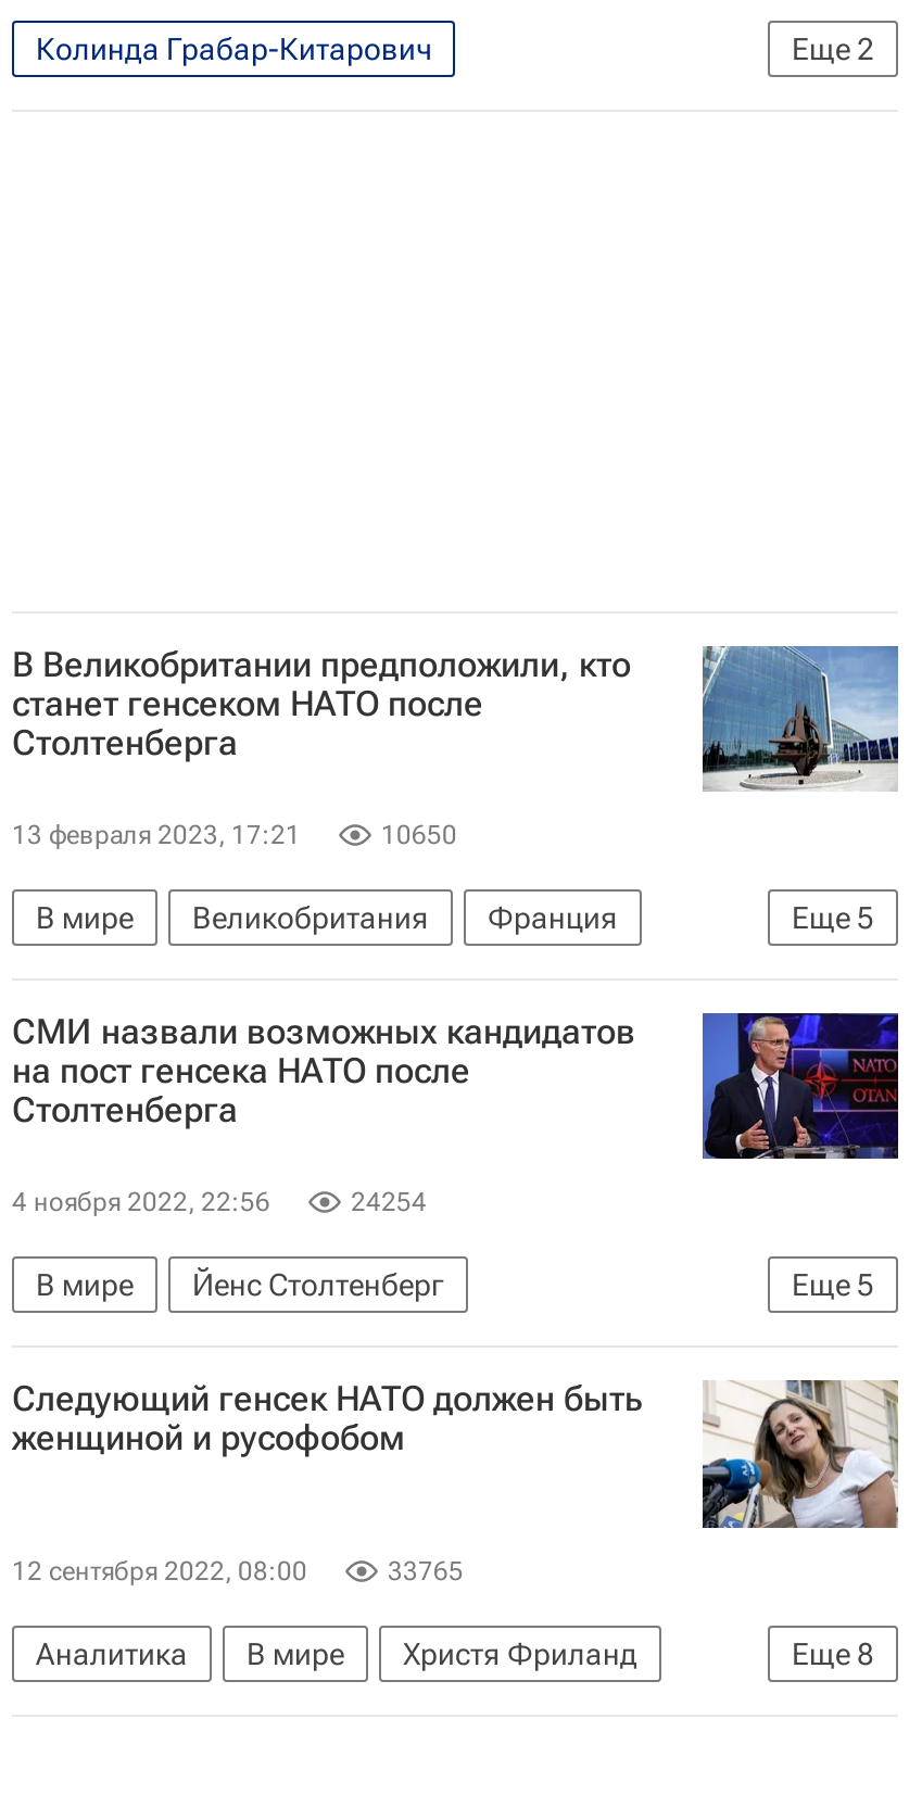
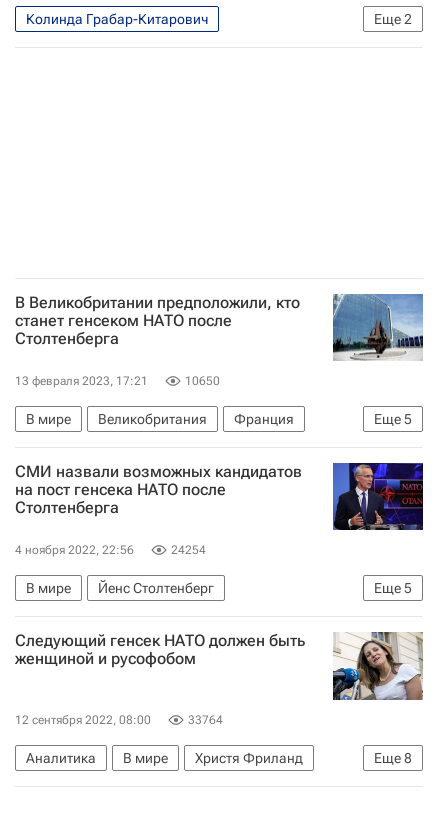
[388,1555,464,1585] 33765 -> [188,712,223,726] 33764

